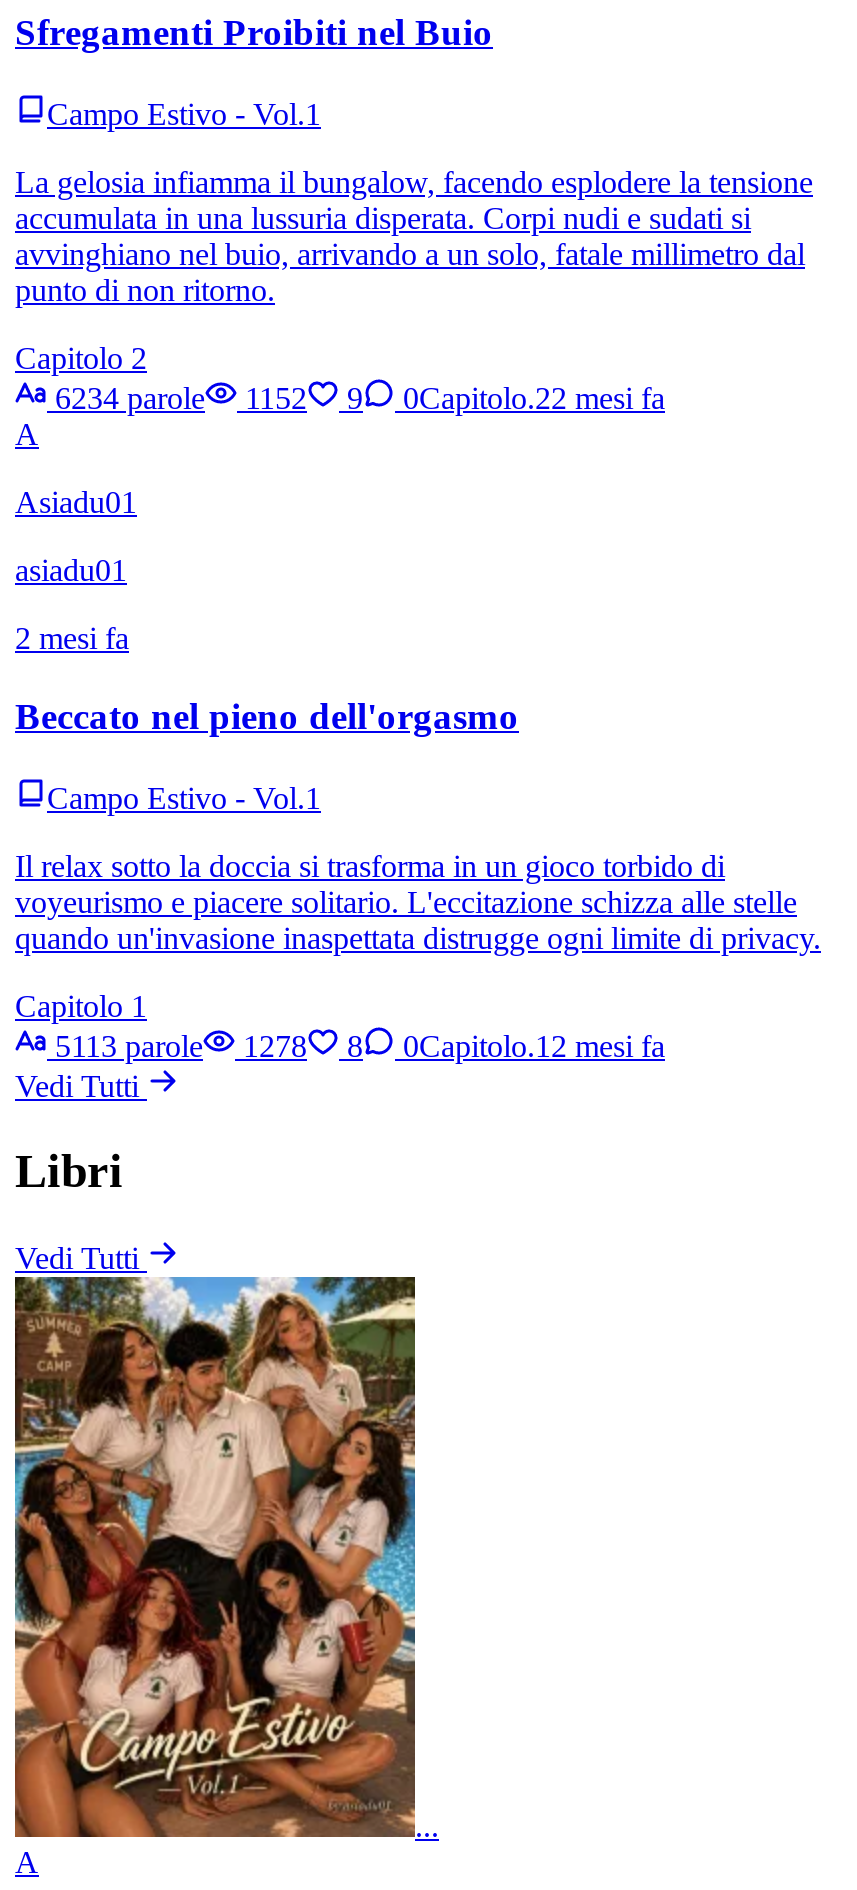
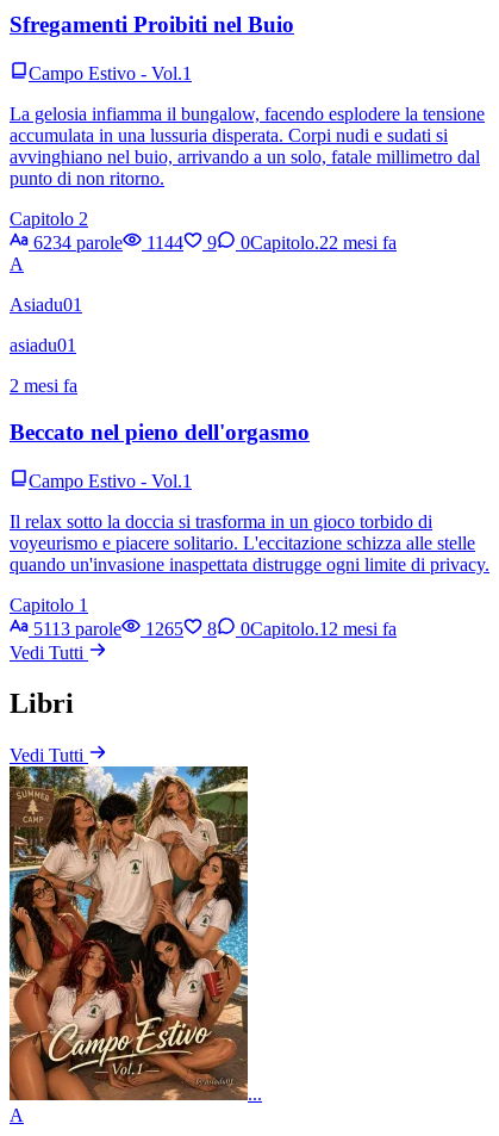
[47,381,665,415] 6234 parole 1152 9 0Capitolo.22 mesi fa -> [29,233,397,253] 6234 parole 1144 9 0Capitolo.22 mesi fa
[47,1028,665,1062] 5113 parole 1278 8 0Capitolo.1 2 mesi fa -> [29,618,397,638] 5113 parole 1265 8 0Capitolo.1 2 mesi fa

